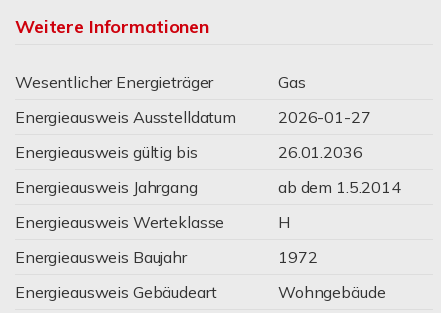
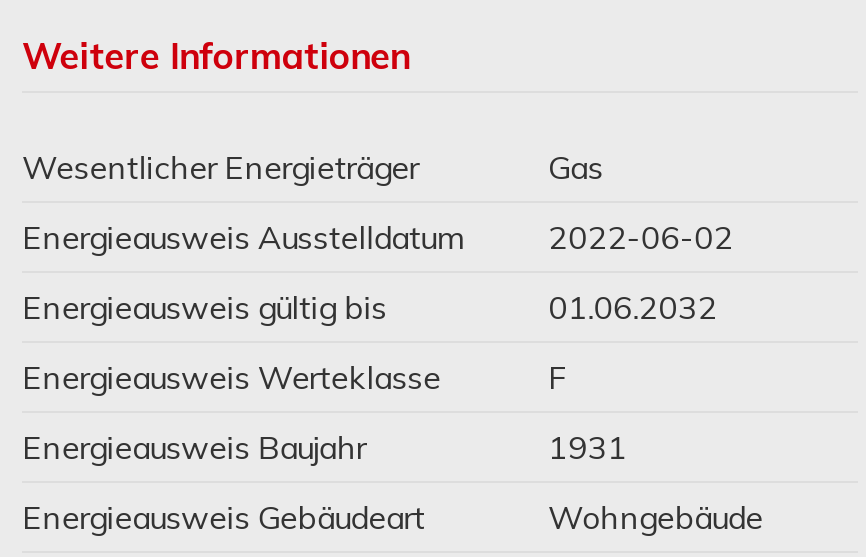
[278,107,371,127] 2026-01-27 -> [548,217,733,257] 2022-06-02
[15,142,401,197] 26.01.2036 | Energieausweis Jahrgang | ab dem 1.5.2014 -> [548,287,717,327] 01.06.2032
[278,212,290,232] H -> [548,357,566,397] F
[278,247,317,267] 1972 -> [548,427,627,467] 1931

